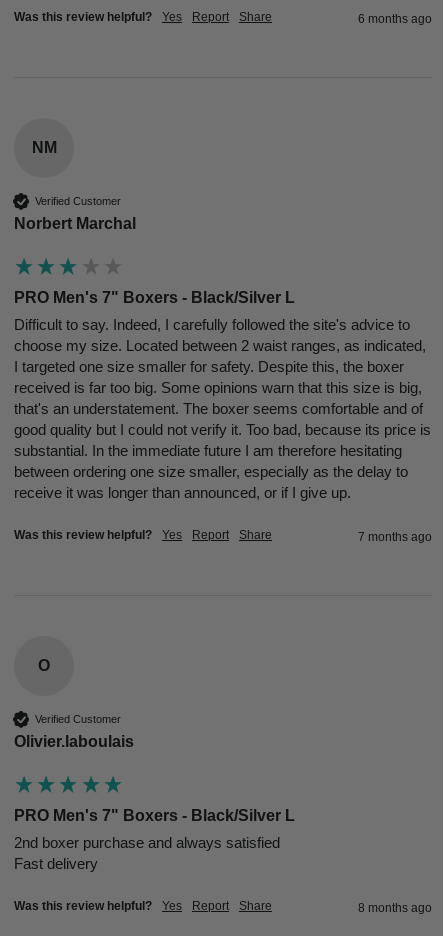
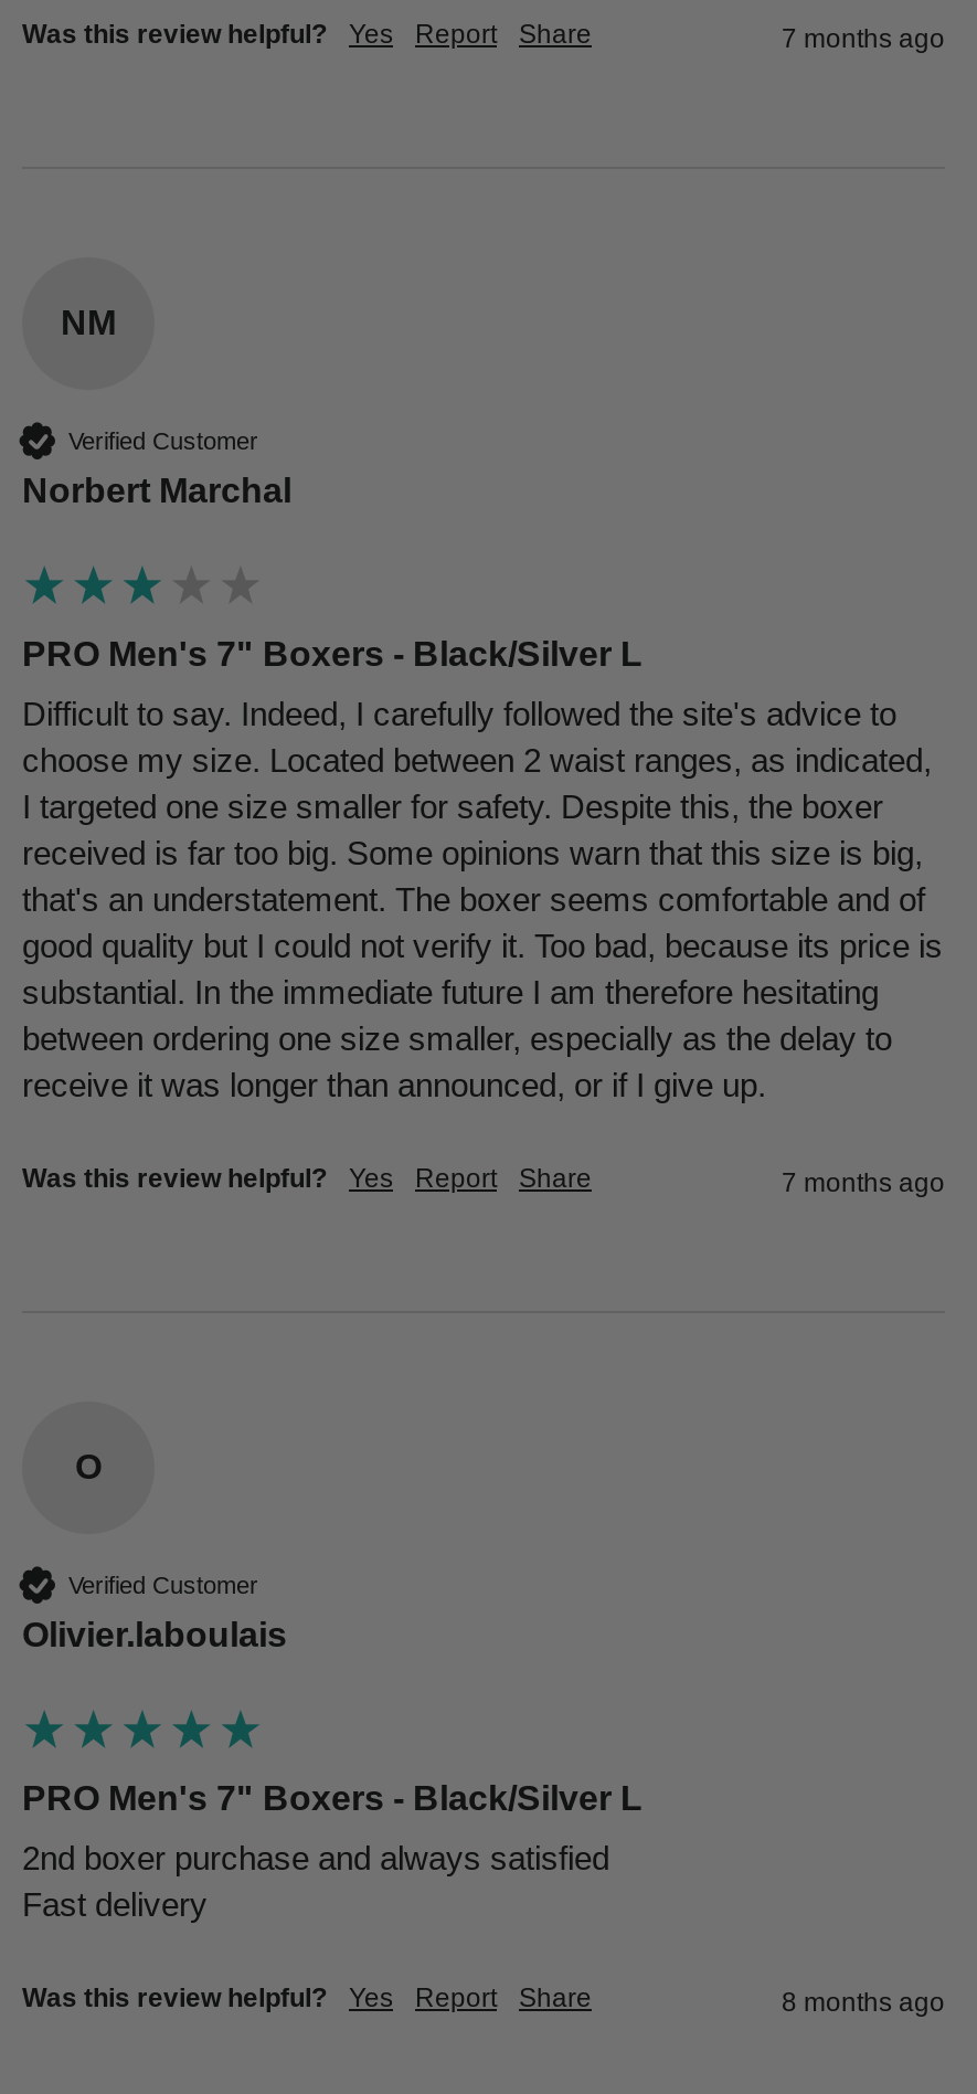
[358,12,432,26] 6 months ago -> [782,24,945,55] 7 months ago

